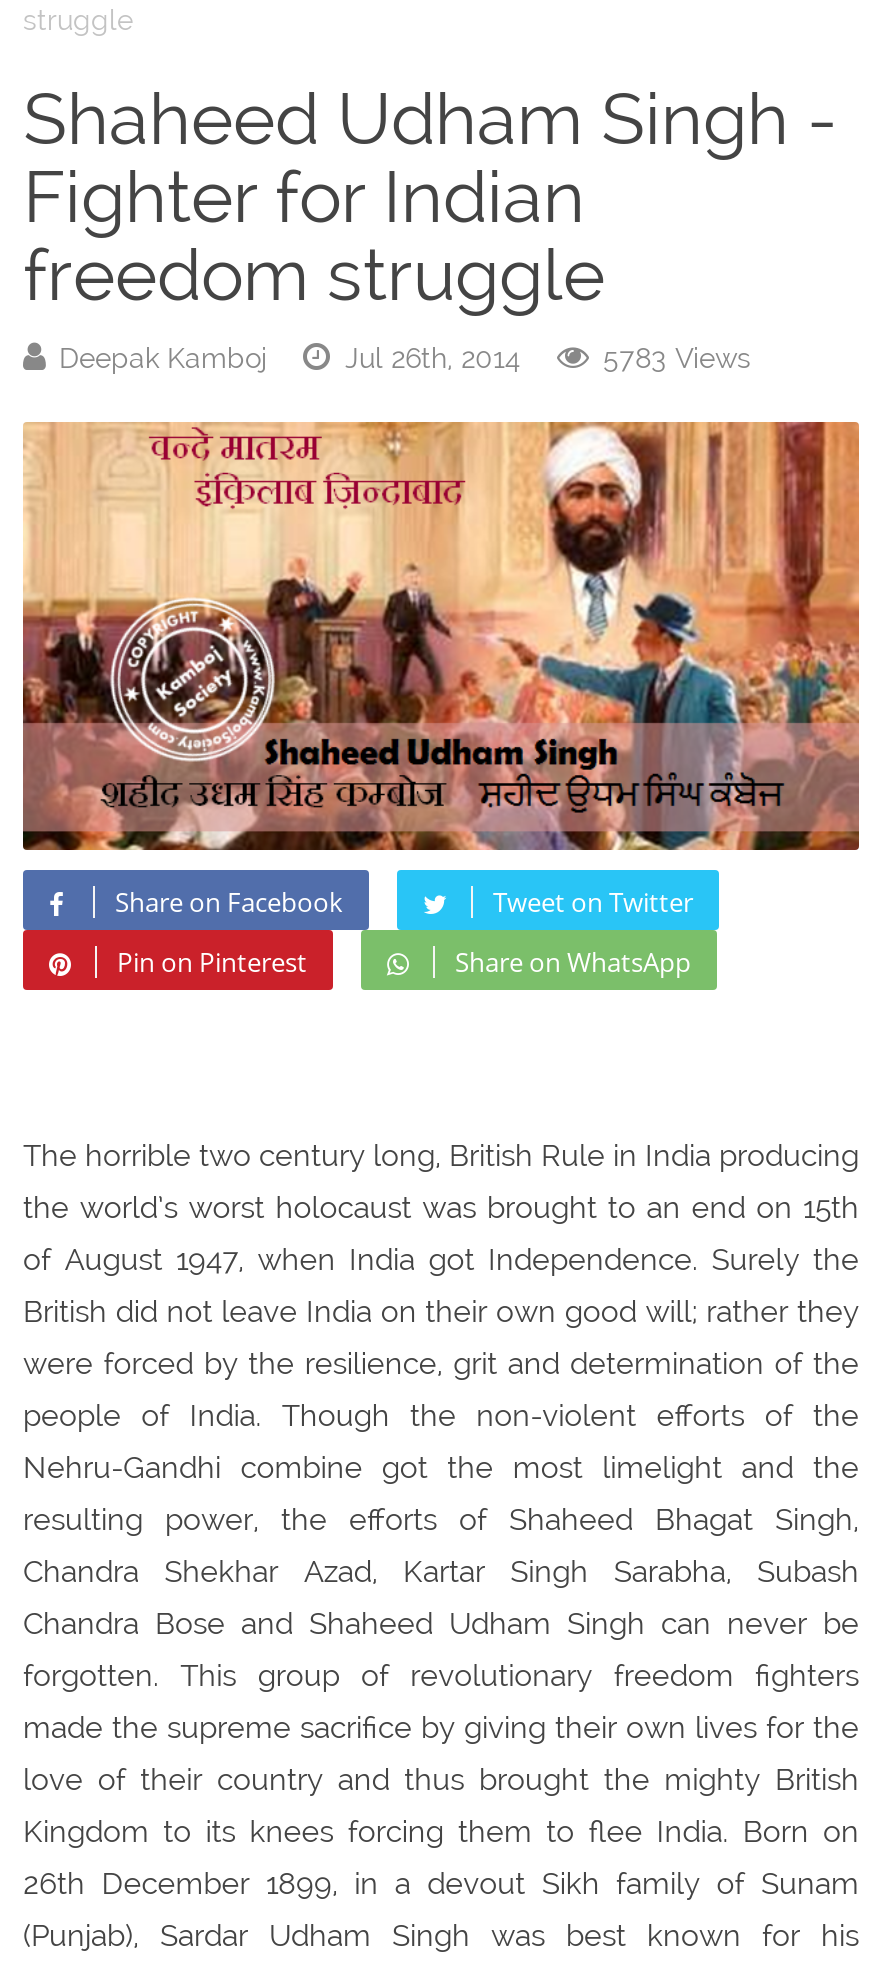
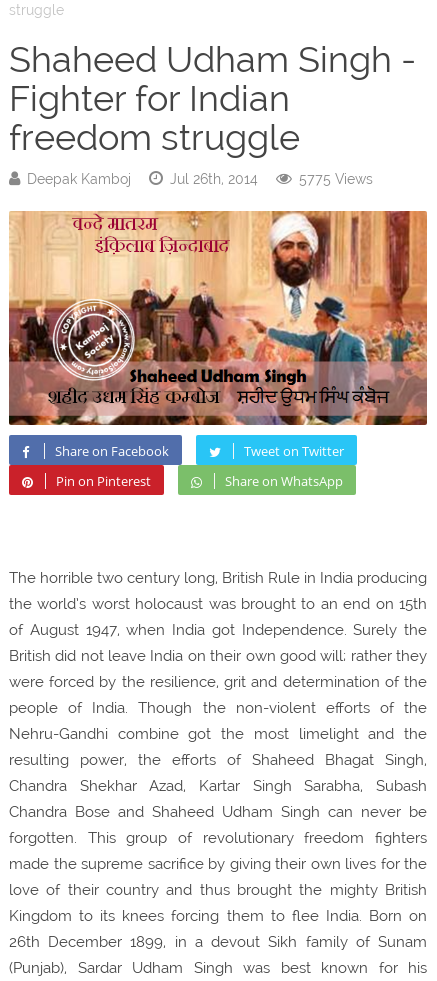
[595,342,751,374] 5783 Views -> [295,171,373,187] 5775 Views

